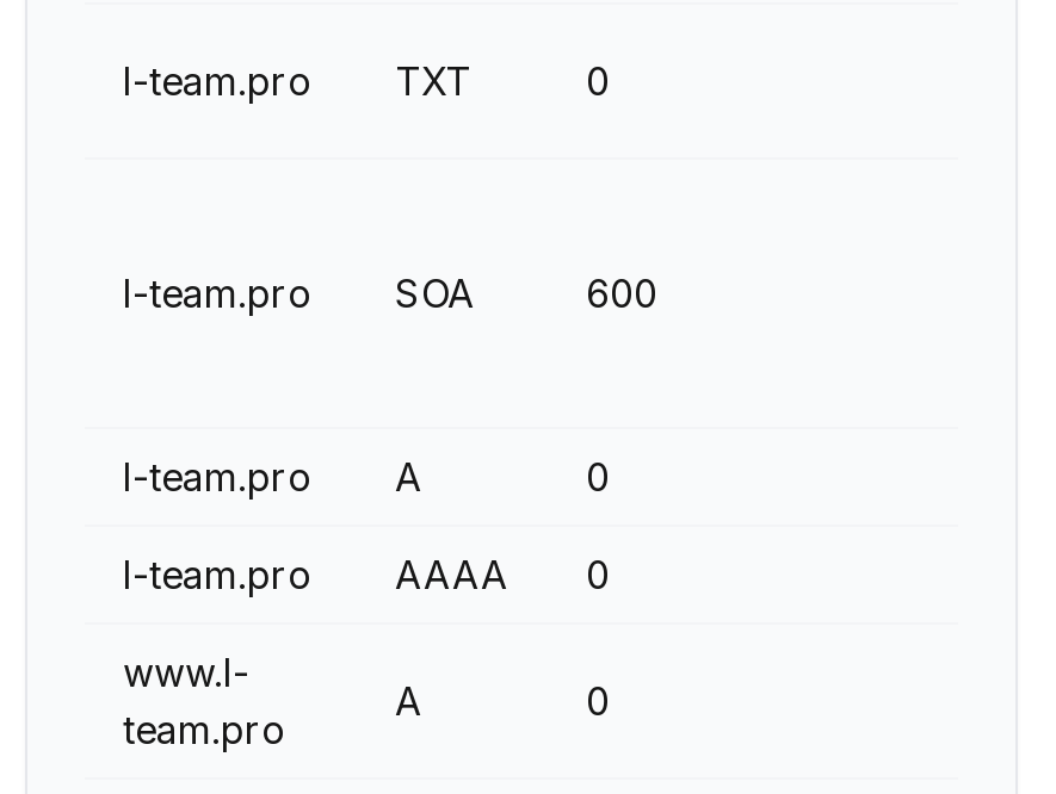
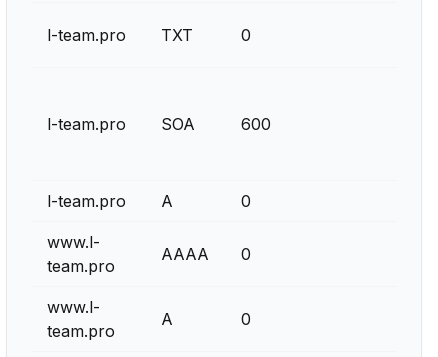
[123,551,311,598] l-team.pro -> [47,232,115,276] www.l- | team.pro

